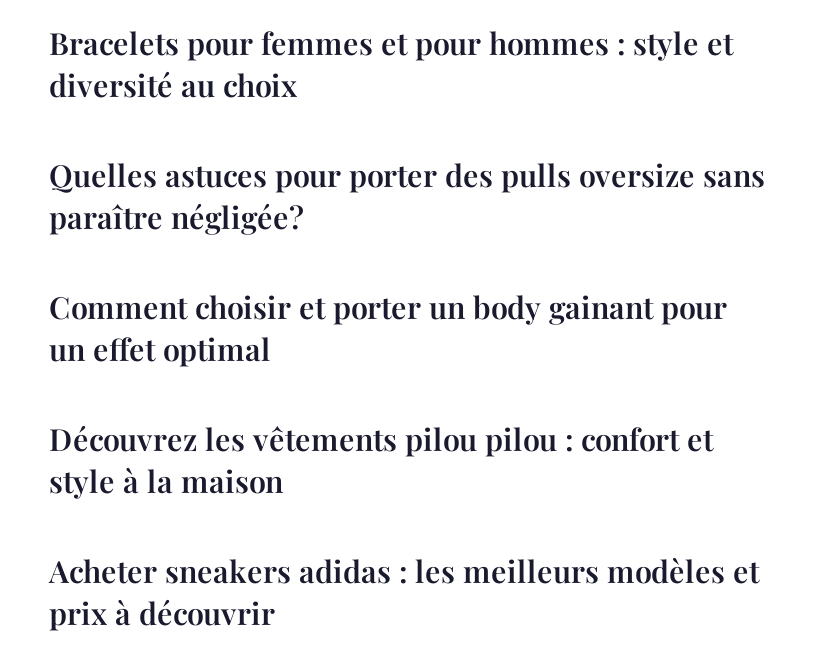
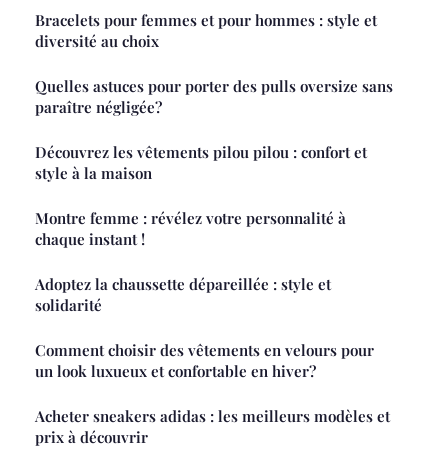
[49,287,727,369] Comment choisir et porter un body gainant pour | un effet optimal -> none
moved [49,419,713,501] -> [35,142,367,183]: Découvrez les vêtements pilou pilou : confort et | style à la maison
none -> [35,208,374,381] Montre femme : révélez votre personnalité à | chaque instant ! | Adoptez la chaussette dépareillée : style et | solidarité | Comment choisir des vêtements en velours pour | un look luxueux et confortable en hiver?

